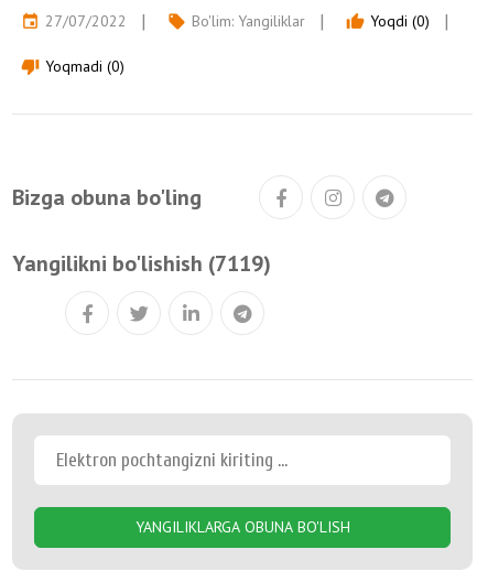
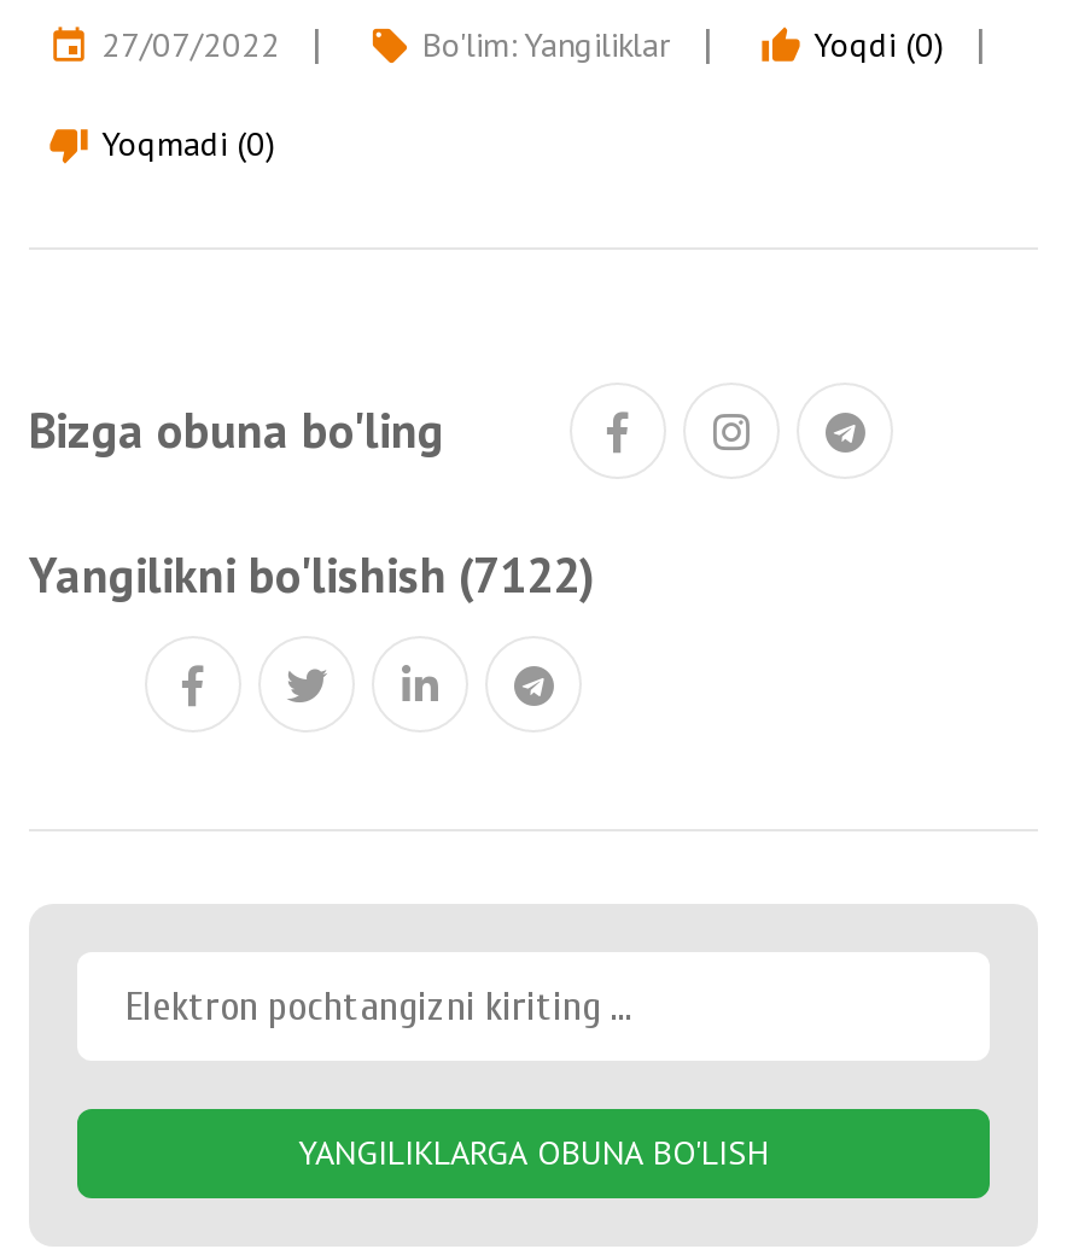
[12,249,271,278] Yangilikni bo'lishish (7119) -> [29,544,596,607] Yangilikni bo'lishish (7122)

